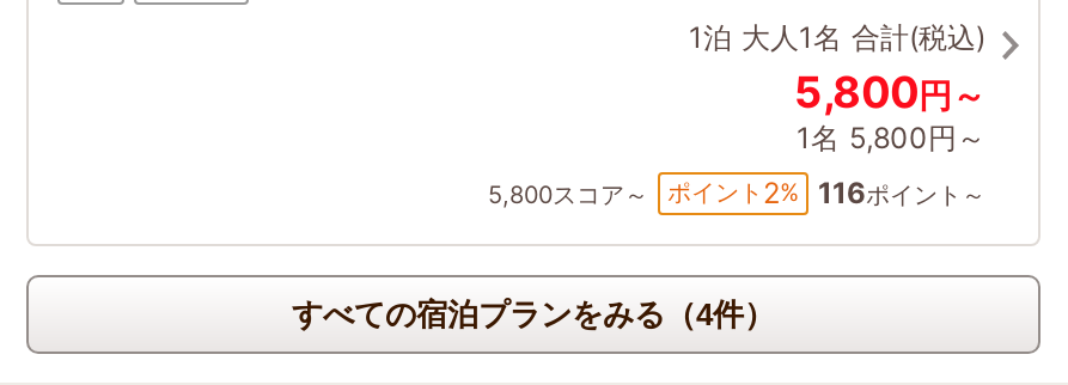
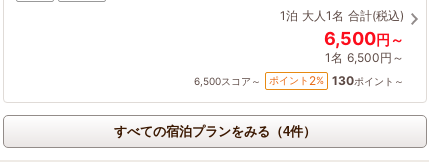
[794,66,985,116] 5,800円～ -> [324,28,404,49] 6,500円～
[797,119,985,155] 1名 5,800円～ -> [325,50,404,65] 1名 6,500円～
[488,179,648,207] 5,800スコア～ -> [194,75,261,87] 6,500スコア～
[667,174,985,211] ポイント2% 116ポイント～ -> [269,73,404,88] ポイント2% 130ポイント～

